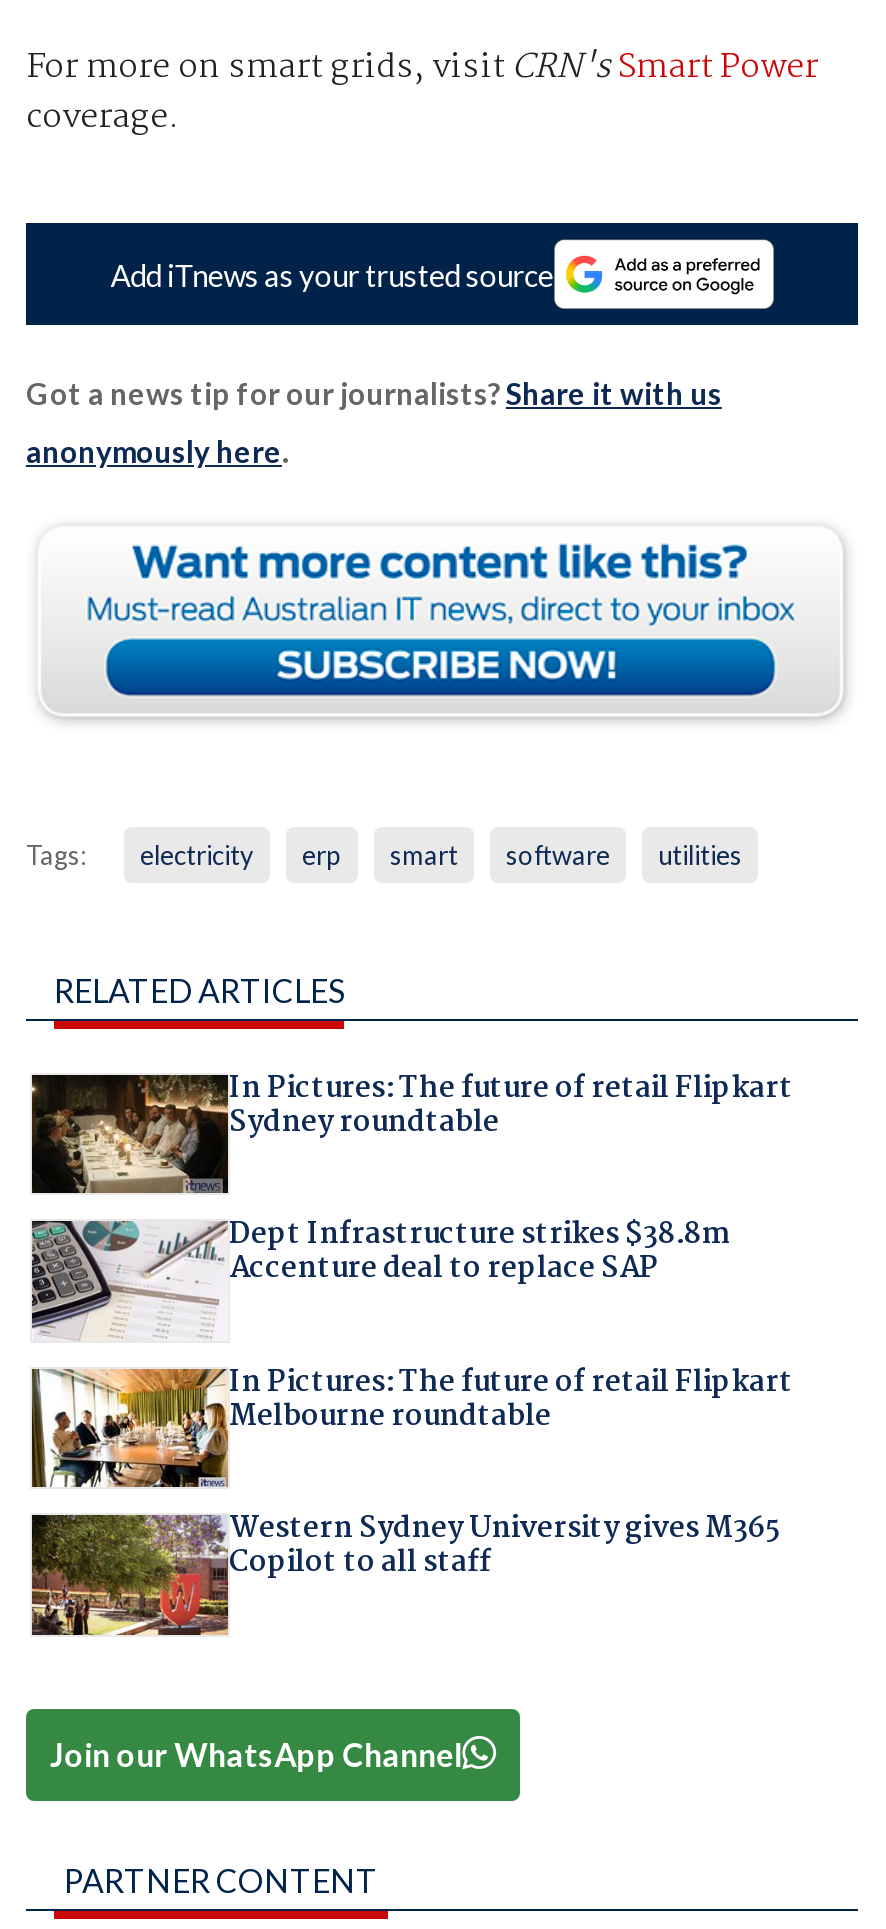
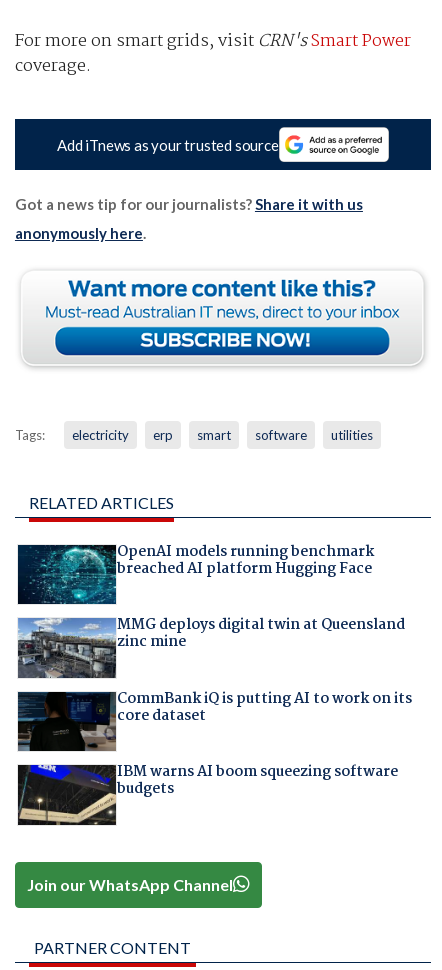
[30,1065,793,1195] [image] | In Pictures: The future of retail Flipkart | Sydney roundtable -> [17,540,373,605] [image] | OpenAI models running benchmark | breached AI platform Hugging Face
[30,1212,729,1341] [image] | Dept Infrastructure strikes $38.8m | Accenture deal to replace SAP -> [17,613,404,679] [image] | MMG deploys digital twin at Queensland | zinc mine
[30,1359,793,1489] [image] | In Pictures: The future of retail Flipkart | Melbourne roundtable -> [17,687,411,752] [image] | CommBank iQ is putting AI to work on its | core dataset
[30,1505,781,1637] [image] | Western Sydney University gives M365 | Copilot to all staff -> [17,760,397,826] [image] | IBM warns AI boom squeezing software | budgets

